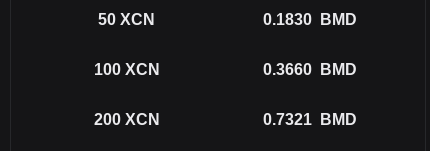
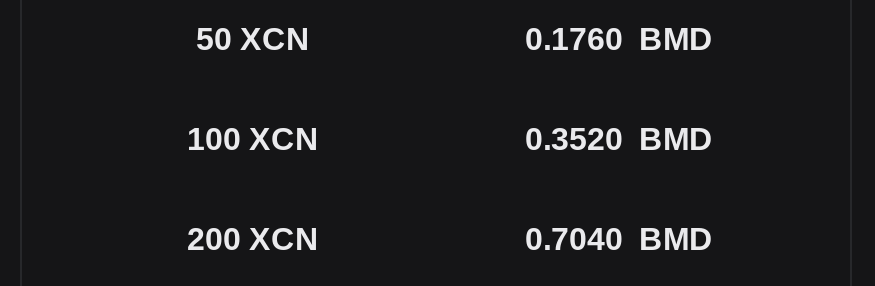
[262,11,356,28] 0.1830 BMD -> [525,22,713,56] 0.1760 BMD
[262,61,356,78] 0.3660 BMD -> [525,122,713,156] 0.3520 BMD
[262,111,356,128] 0.7321 BMD -> [525,222,713,256] 0.7040 BMD

